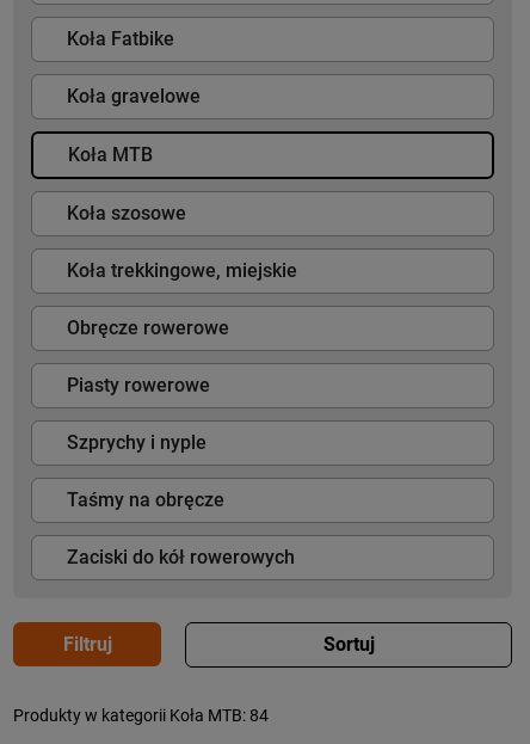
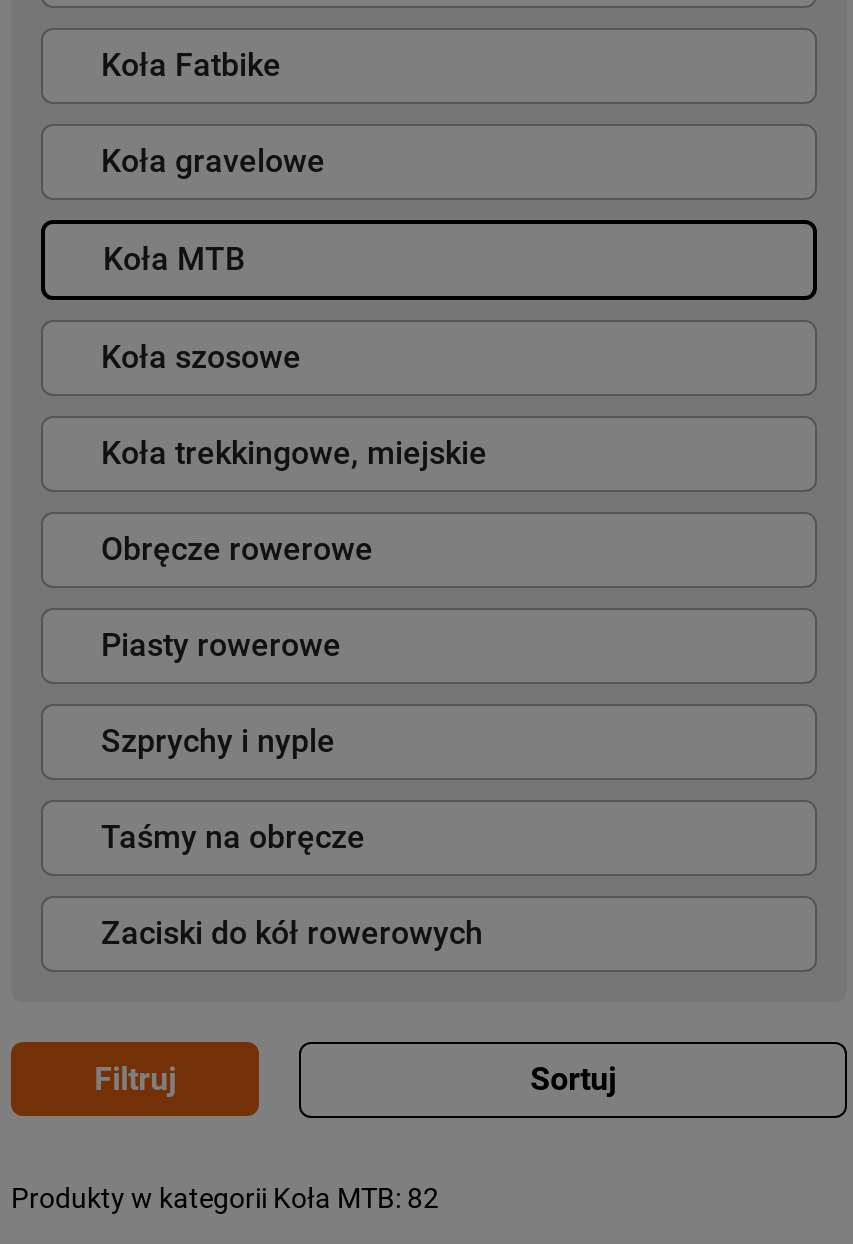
[13,706,269,725] Produkty w kategorii Koła MTB: 84 -> [11,1182,439,1214] Produkty w kategorii Koła MTB: 82

